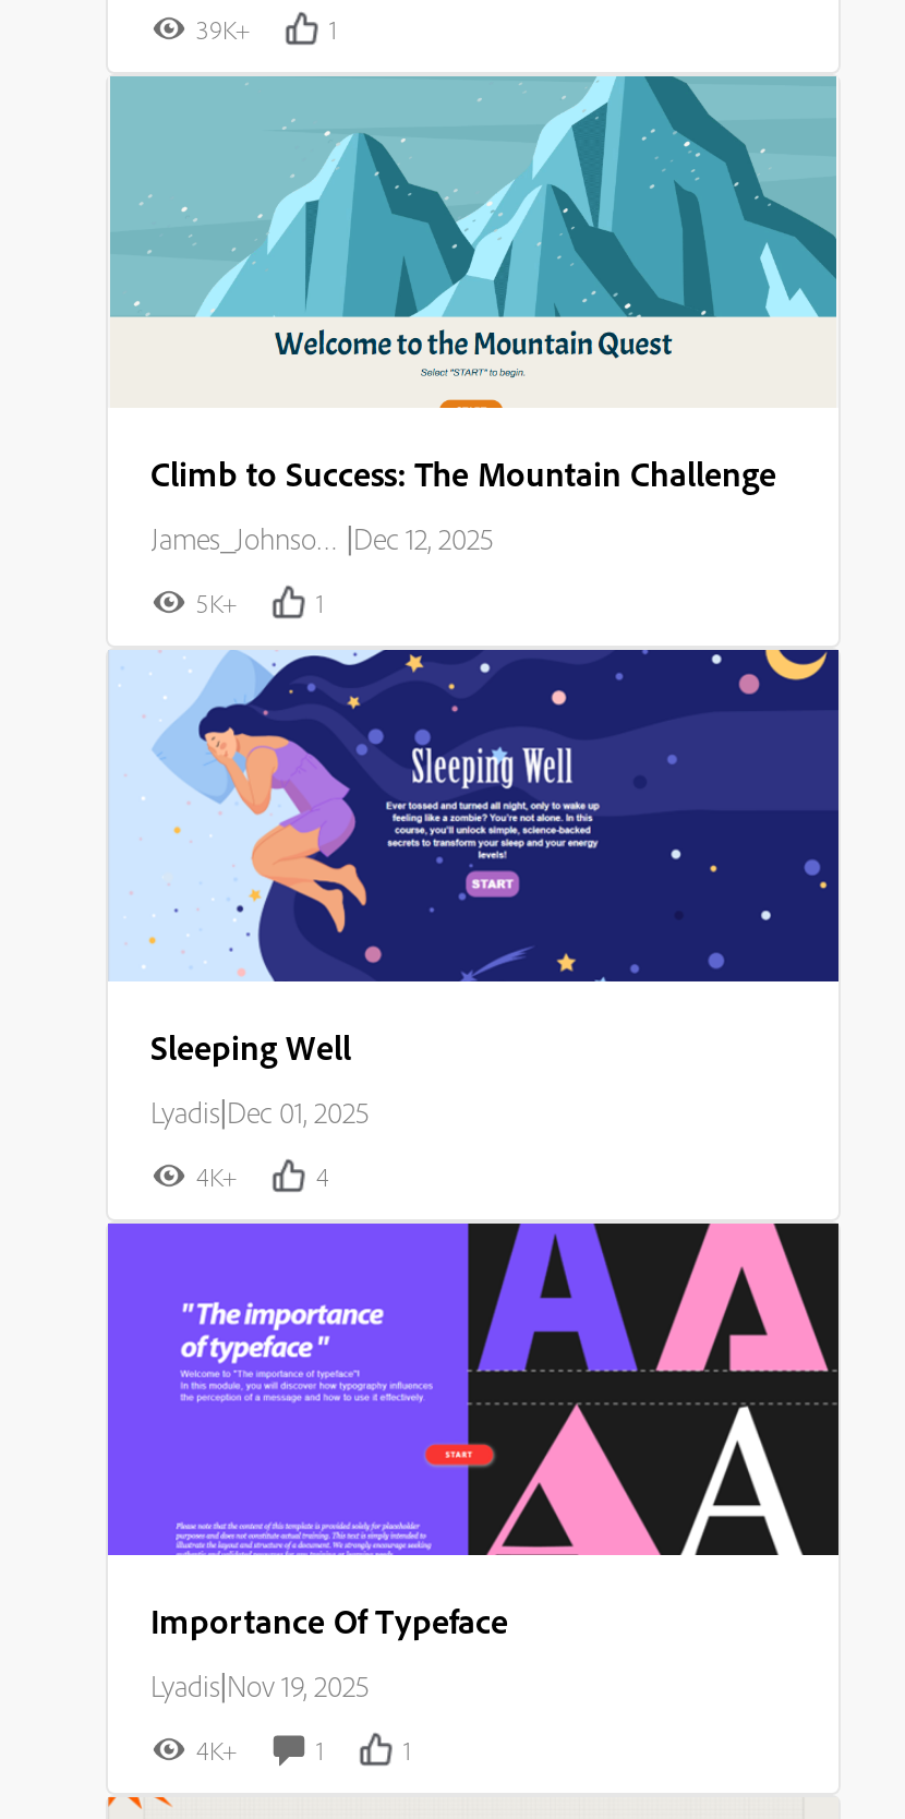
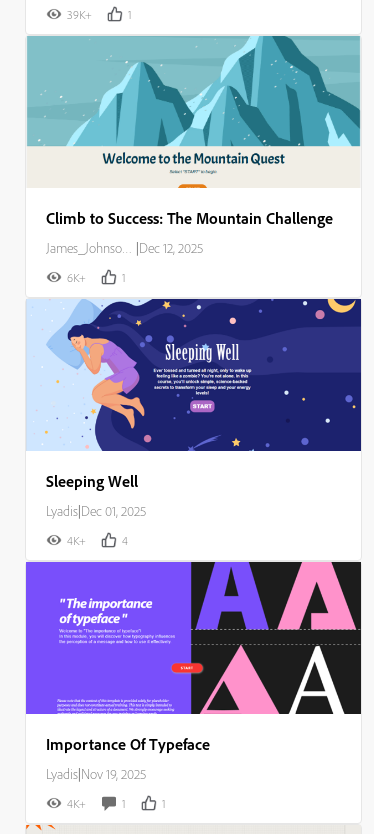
[196,587,238,619] 5K+ -> [66,270,85,285] 6K+

